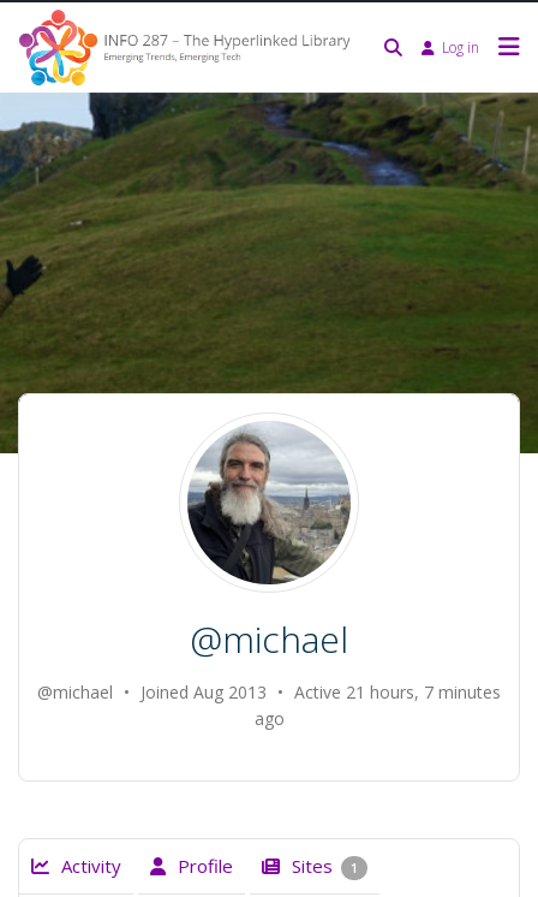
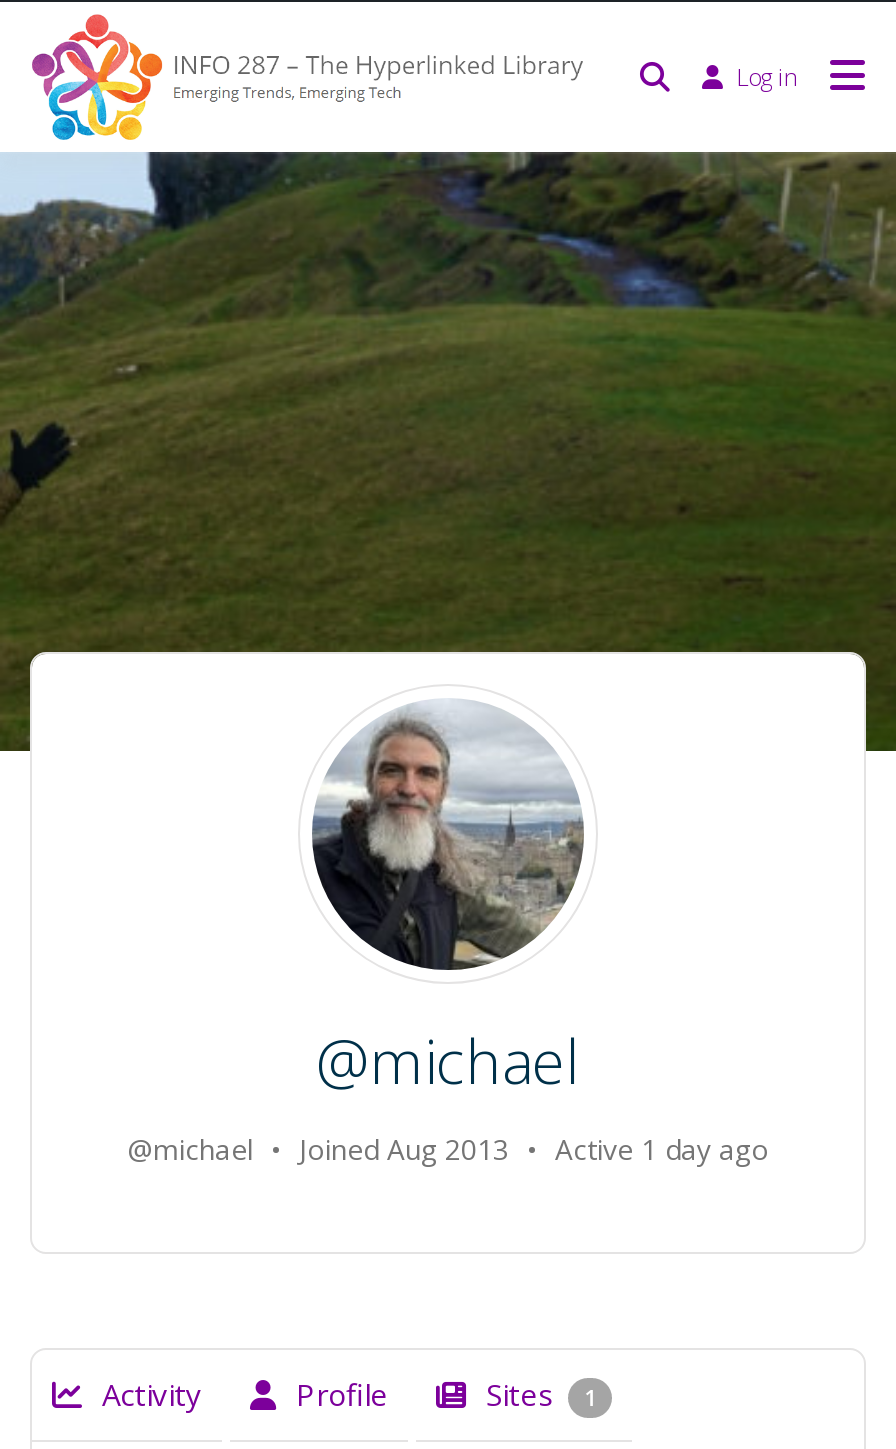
[37,680,501,729] @michael • Joined Aug 2013 • Active 21 hours, 7 minutes | ago -> [127,1129,769,1167] @michael • Joined Aug 2013 • Active 1 day ago

